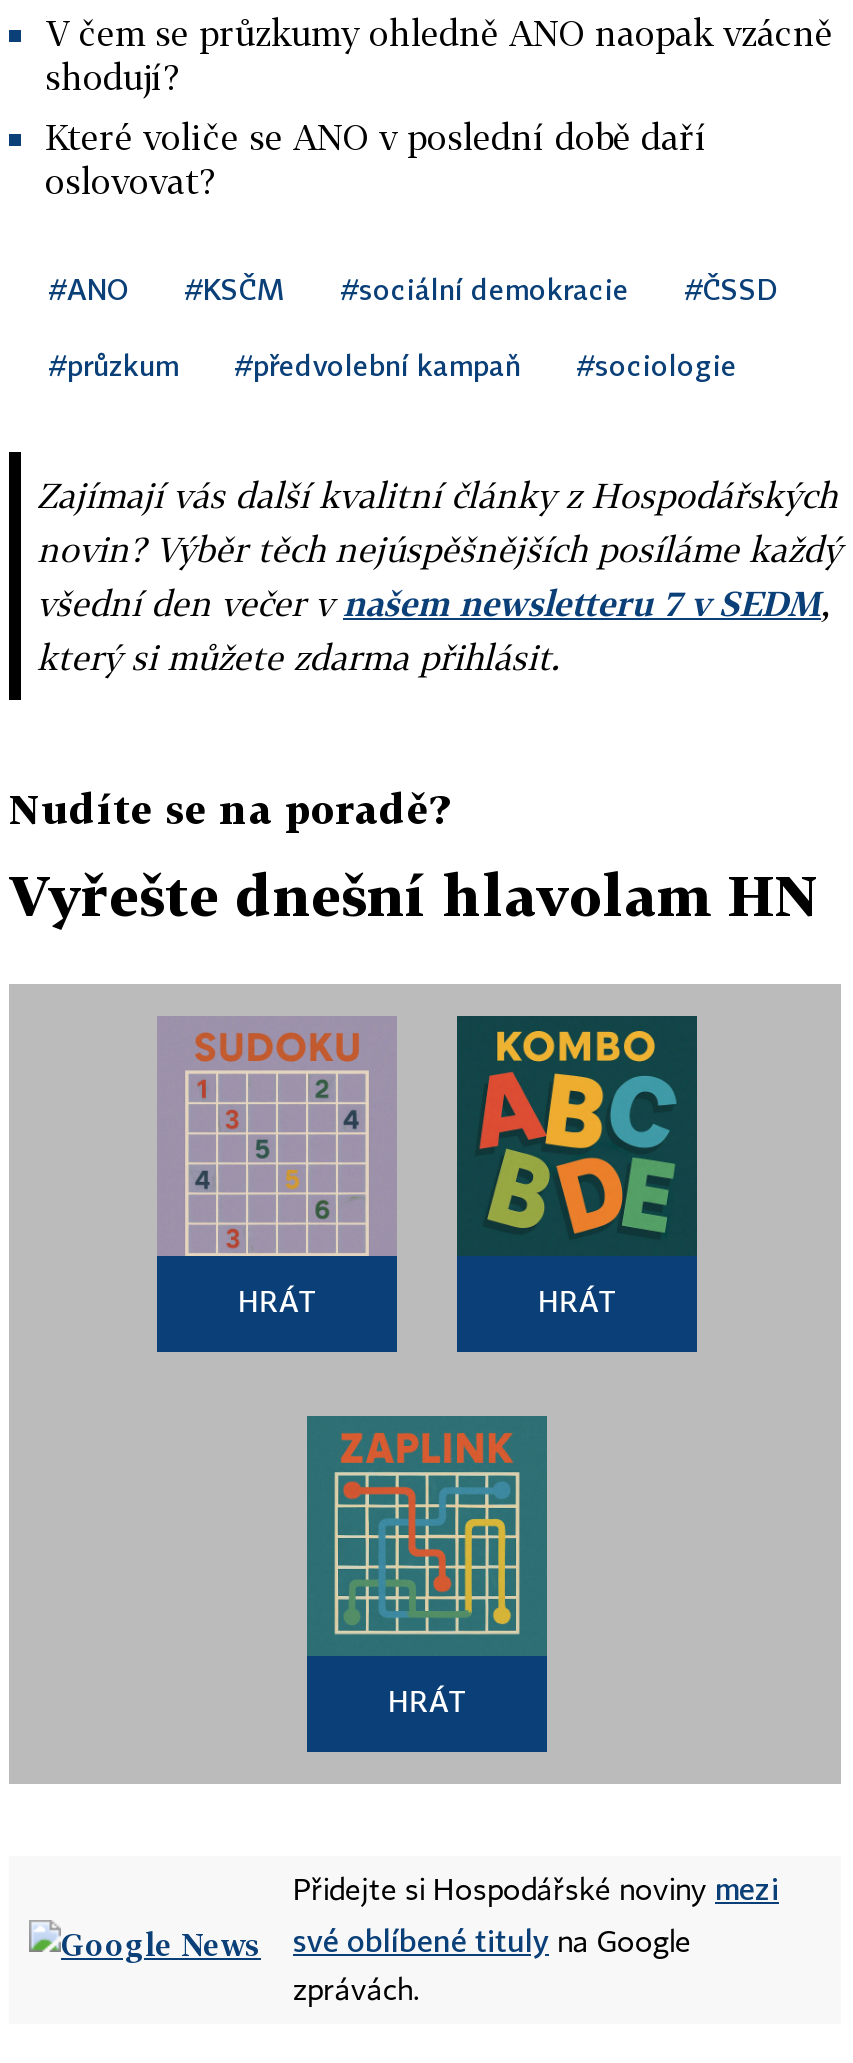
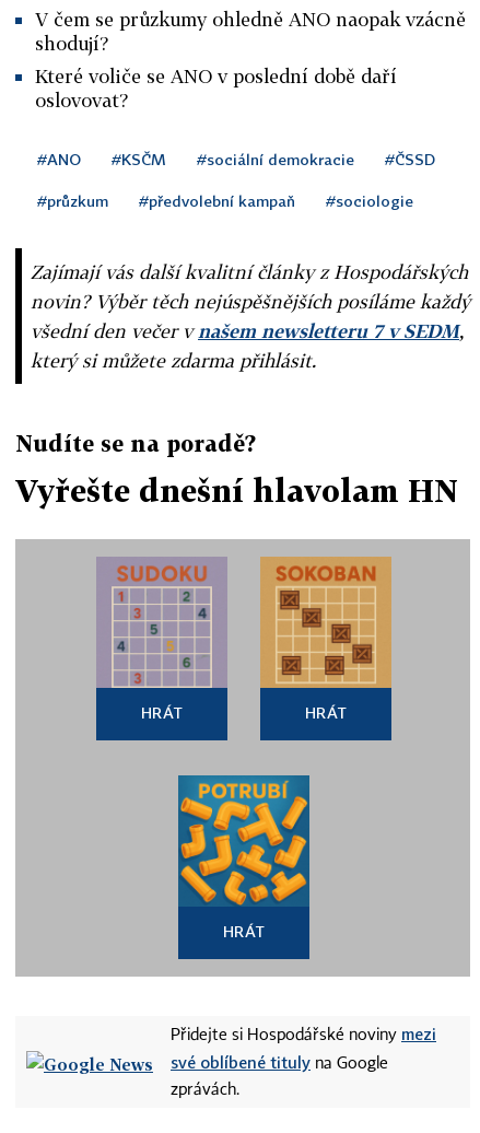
[455,1014,699,1256] [image] -> [260,557,391,689] [image]
[311,1416,543,1652] [image] -> [180,775,307,906] [image]

